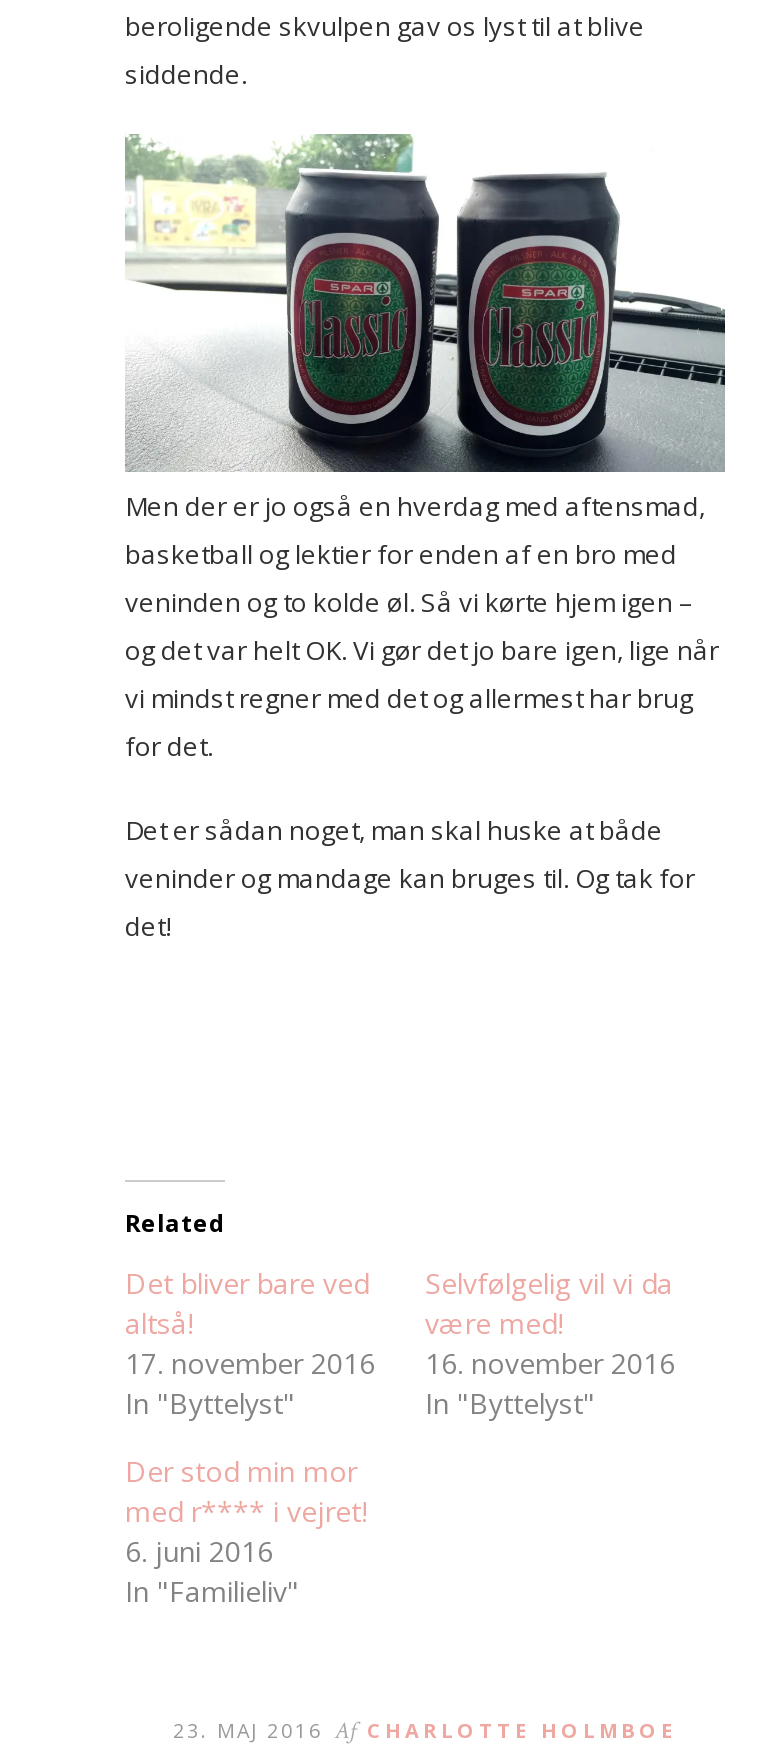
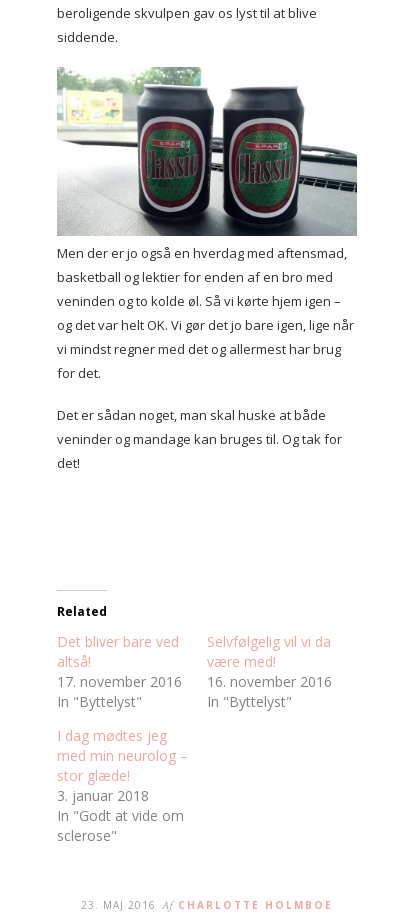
[125,1452,367,1610] Der stod min mor | med r**** i vejret! | 6. juni 2016 | In "Familieliv" -> [57,726,188,845] I dag mødtes jeg | med min neurolog – | stor glæde! | 3. januar 2018 | In "Godt at vide om | sclerose"

